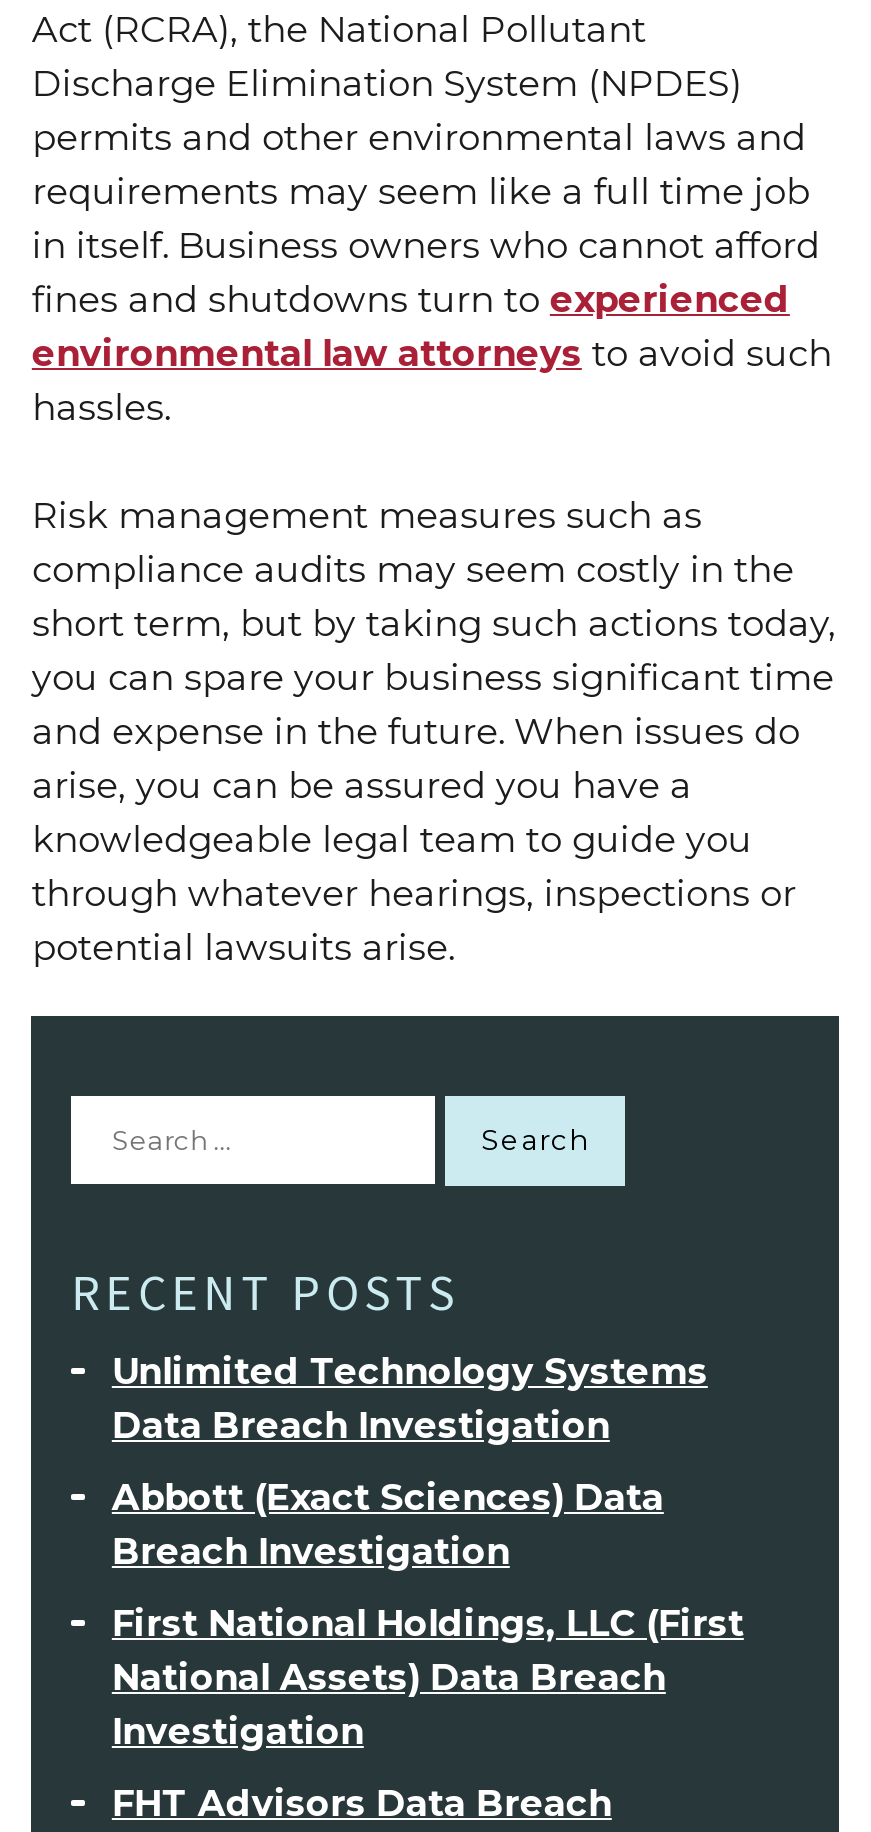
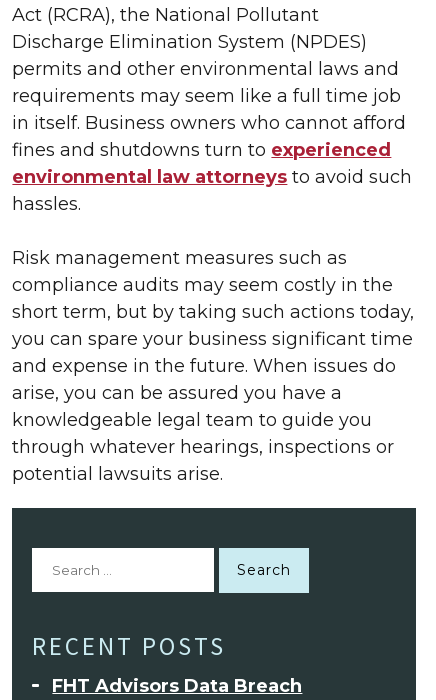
[112,1349,744,1753] Unlimited Technology Systems | Data Breach Investigation | Abbott (Exact Sciences) Data | Breach Investigation | First National Holdings, LLC (First | National Assets) Data Breach | Investigation -> none

